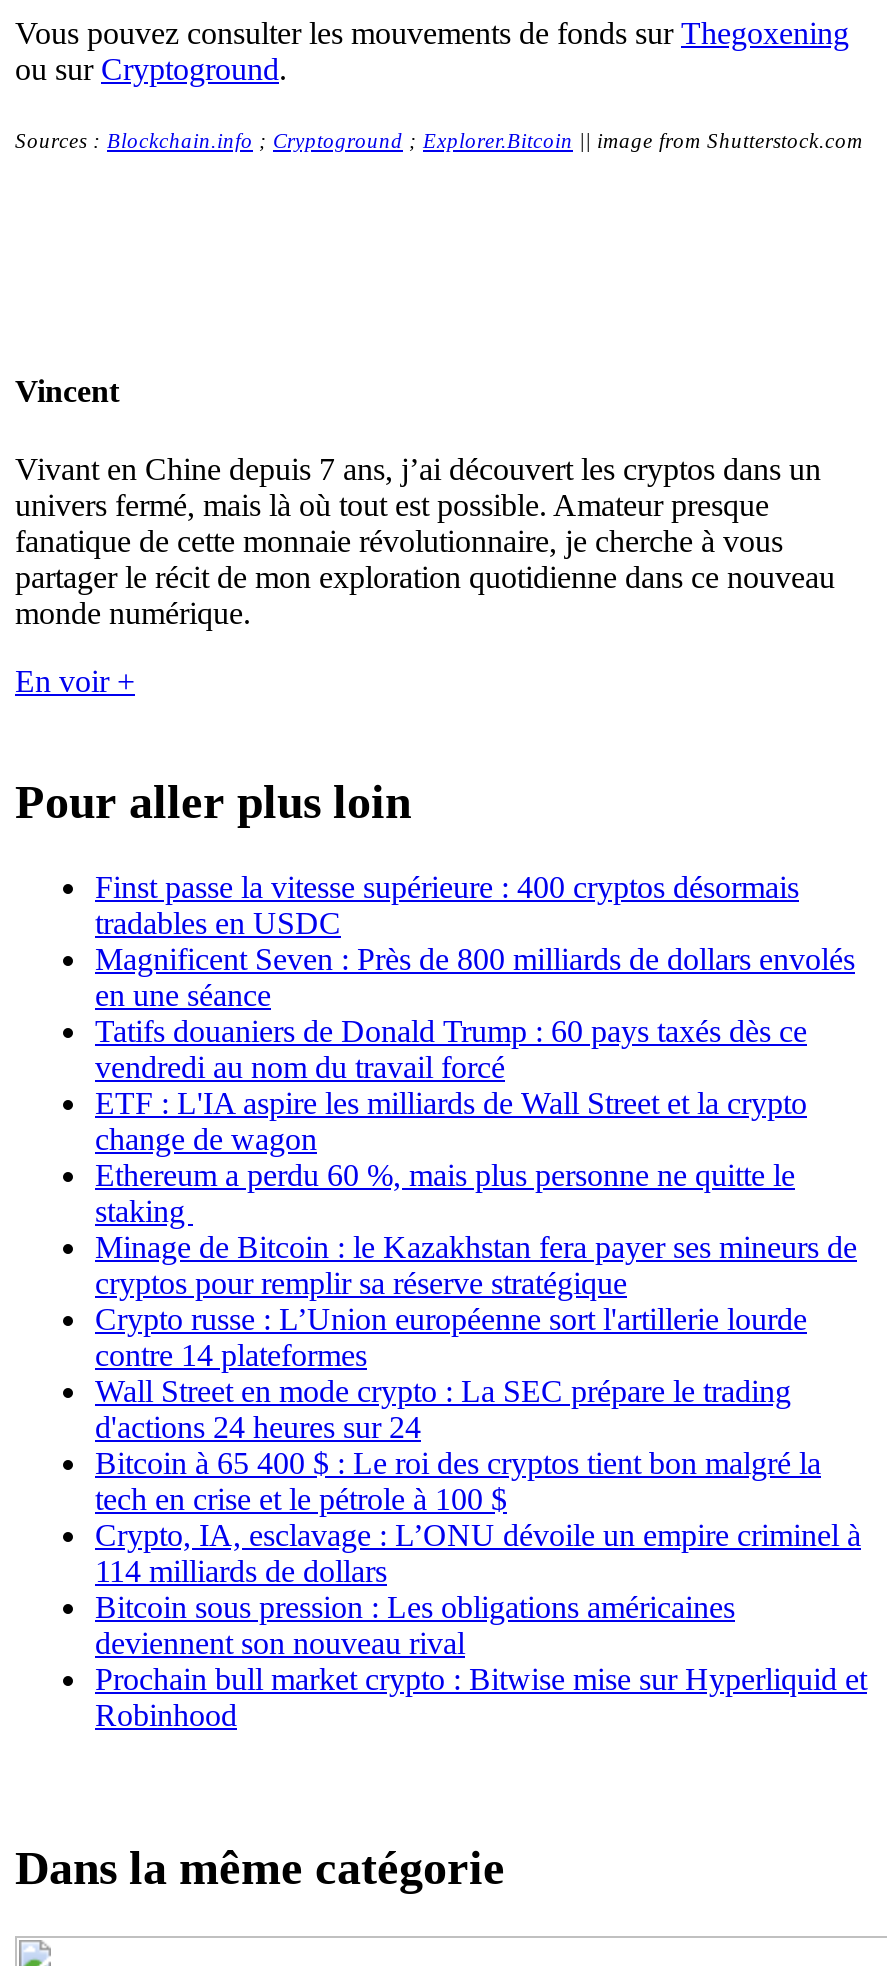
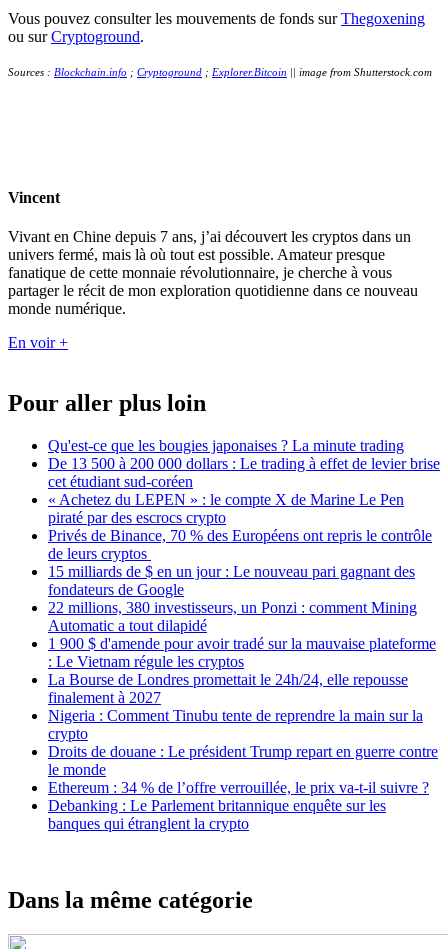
[95,870,867,1732] Finst passe la vitesse supérieure : 400 cryptos désormais | tradables en USDC | Magnificent Seven : Près de 800 milliards de dollars envolés | en une séance | Tatifs douaniers de Donald Trump : 60 pays taxés dès ce | vendredi au nom du travail forcé | ETF : L'IA aspire les milliards de Wall Street et la crypto | change de wagon | Ethereum a perdu 60 %, mais plus personne ne quitte le | staking | Minage de Bitcoin : le Kazakhstan fera payer ses mineurs de | cryptos pour remplir sa réserve stratégique | Crypto russe : L’Union européenne sort l'artillerie lourde | contre 14 plateformes | Wall Street en mode crypto : La SEC prépare le trading | d'actions 24 heures sur 24 | Bitcoin à 65 400 $ : Le roi des cryptos tient bon malgré la | tech en crise et le pétrole à 100 $ | Crypto, IA, esclavage : L’ONU dévoile un empire criminel à | 114 milliards de dollars | Bitcoin sous pression : Les obligations américaines | deviennent son nouveau rival | Prochain bull market crypto : Bitwise mise sur Hyperliquid et | Robinhood -> [48,437,440,832] Qu'est-ce que les bougies japonaises ? La minute trading | De 13 500 à 200 000 dollars : Le trading à effet de levier brise | cet étudiant sud-coréen | « Achetez du LEPEN » : le compte X de Marine Le Pen | piraté par des escrocs crypto | Privés de Binance, 70 % des Européens ont repris le contrôle | de leurs cryptos | 15 milliards de $ en un jour : Le nouveau pari gagnant des | fondateurs de Google | 22 millions, 380 investisseurs, un Ponzi : comment Mining | Automatic a tout dilapidé | 1 900 $ d'amende pour avoir tradé sur la mauvaise plateforme | : Le Vietnam régule les cryptos | La Bourse de Londres promettait le 24h/24, elle repousse | finalement à 2027 | Nigeria : Comment Tinubu tente de reprendre la main sur la | crypto | Droits de douane : Le président Trump repart en guerre contre | le monde | Ethereum : 34 % de l’offre verrouillée, le prix va-t-il suivre ? | Debanking : Le Parlement britannique enquête sur les | banques qui étranglent la crypto

